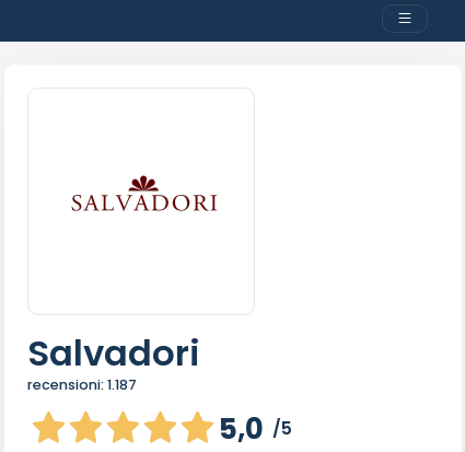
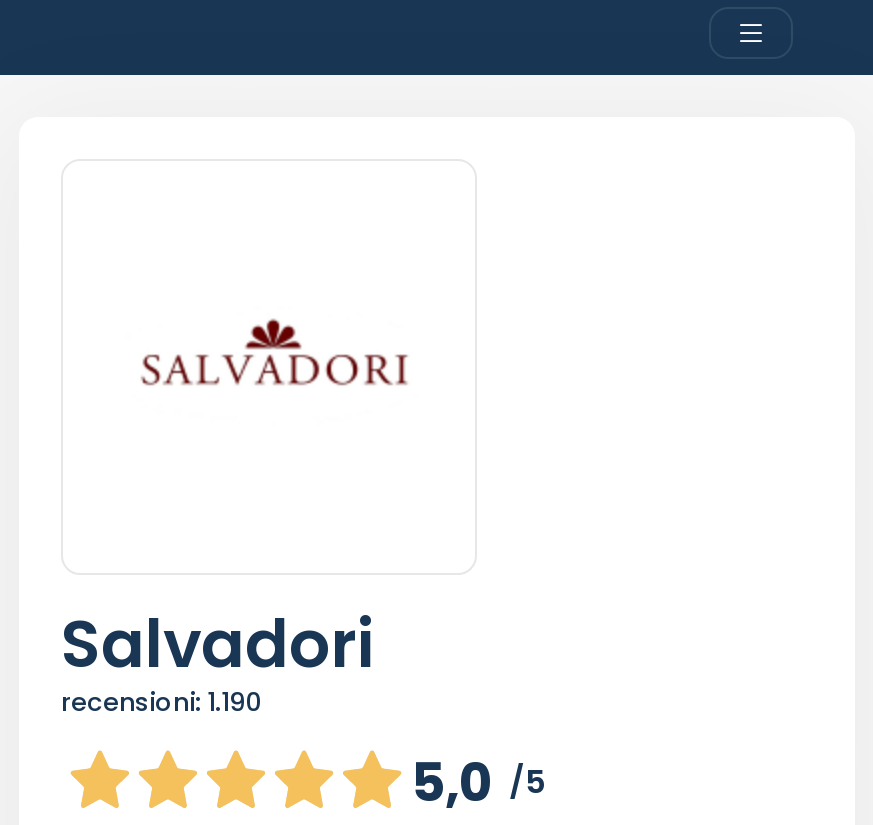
[27,375,137,394] recensioni: 1.187 -> [61,685,261,719] recensioni: 1.190

